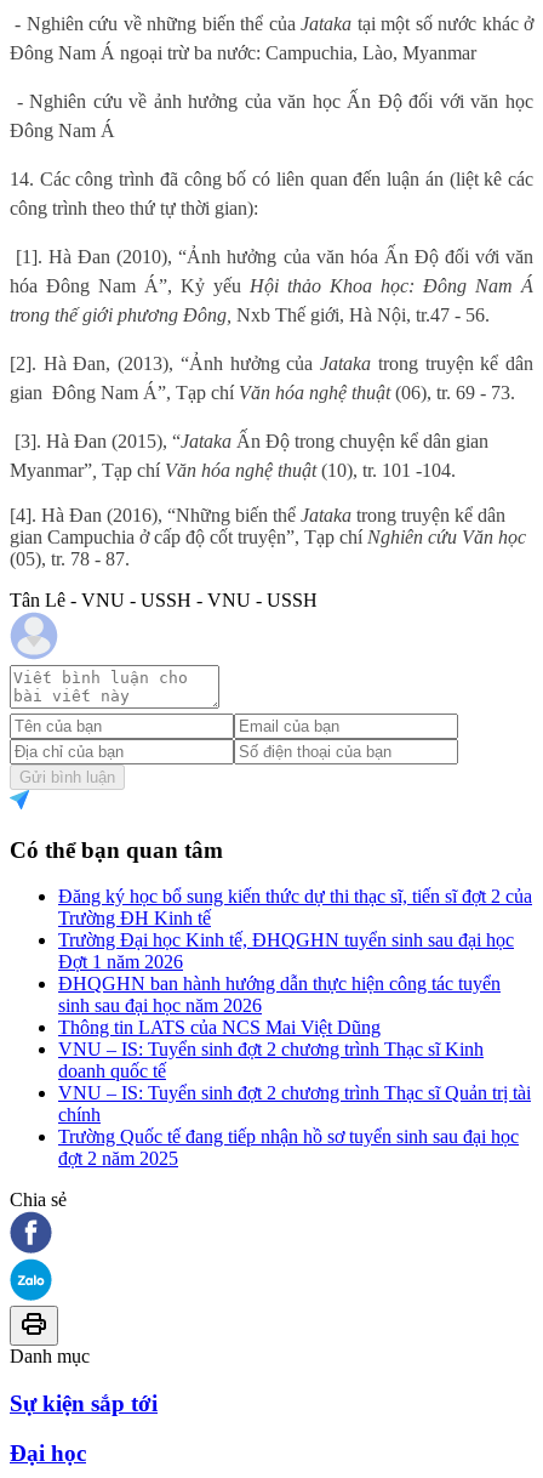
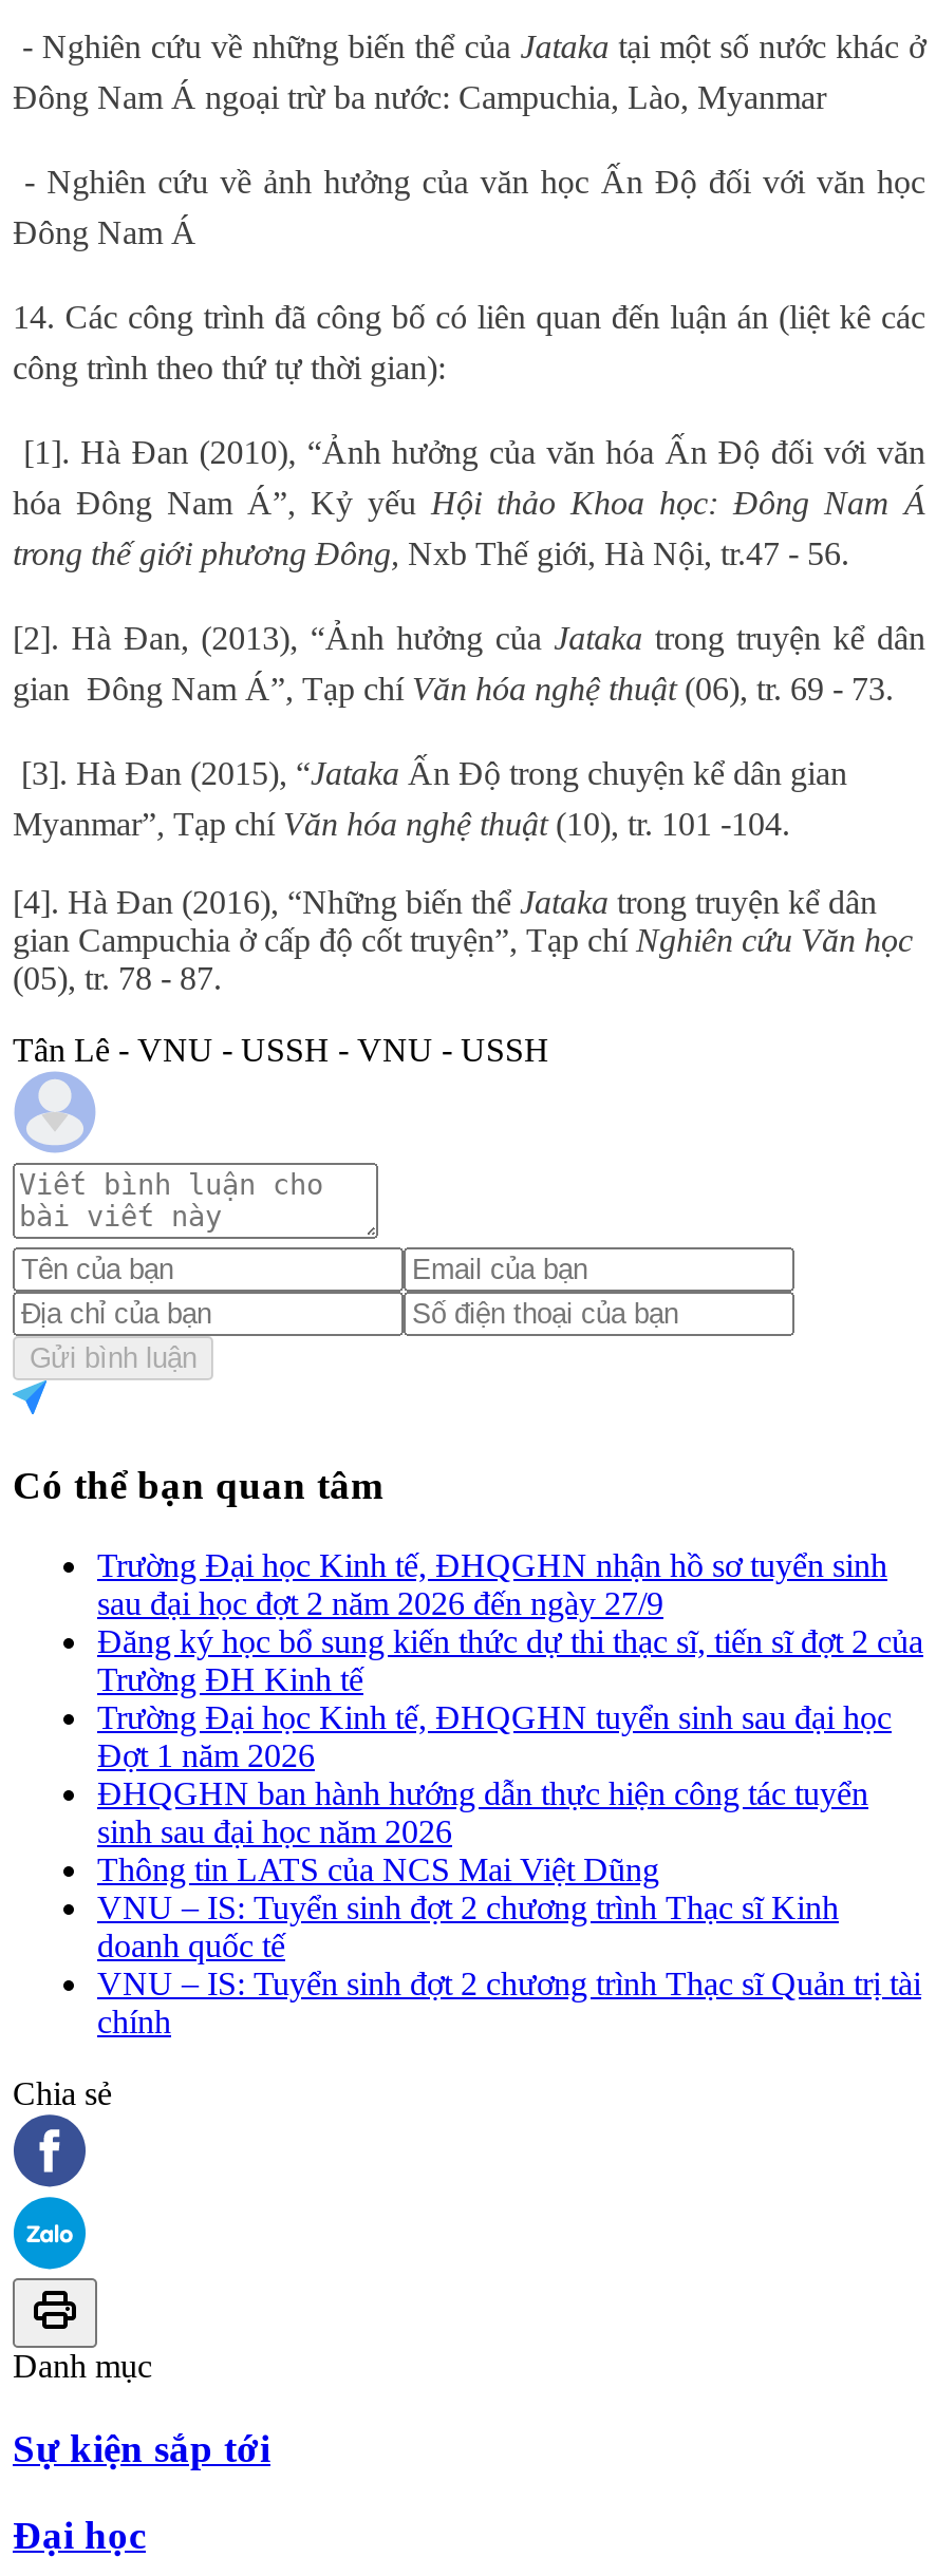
none -> [97,1548,887,1622] Trường Đại học Kinh tế, ĐHQGHN nhận hồ sơ tuyển sinh | sau đại học đợt 2 năm 2026 đến ngày 27/9
moved [58,886,532,1125] -> [97,1624,923,2040]: Đăng ký học bổ sung kiến thức dự thi thạc sĩ, tiến sĩ đợt 2 của | Trường ĐH Kinh tế | Trường Đại học Kinh tế, ĐHQGHN tuyển sinh sau đại học | ... | VNU – IS: Tuyển sinh đợt 2 chương trình Thạc sĩ Quản trị tài | chính
[58,1126,519,1169] Trường Quốc tế đang tiếp nhận hồ sơ tuyển sinh sau đại học | đợt 2 năm 2025 -> none

